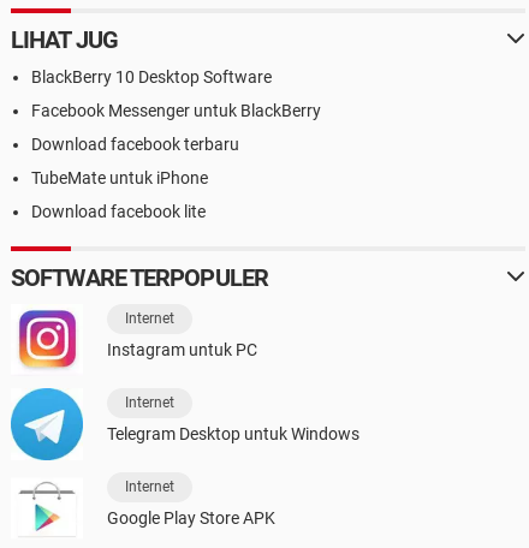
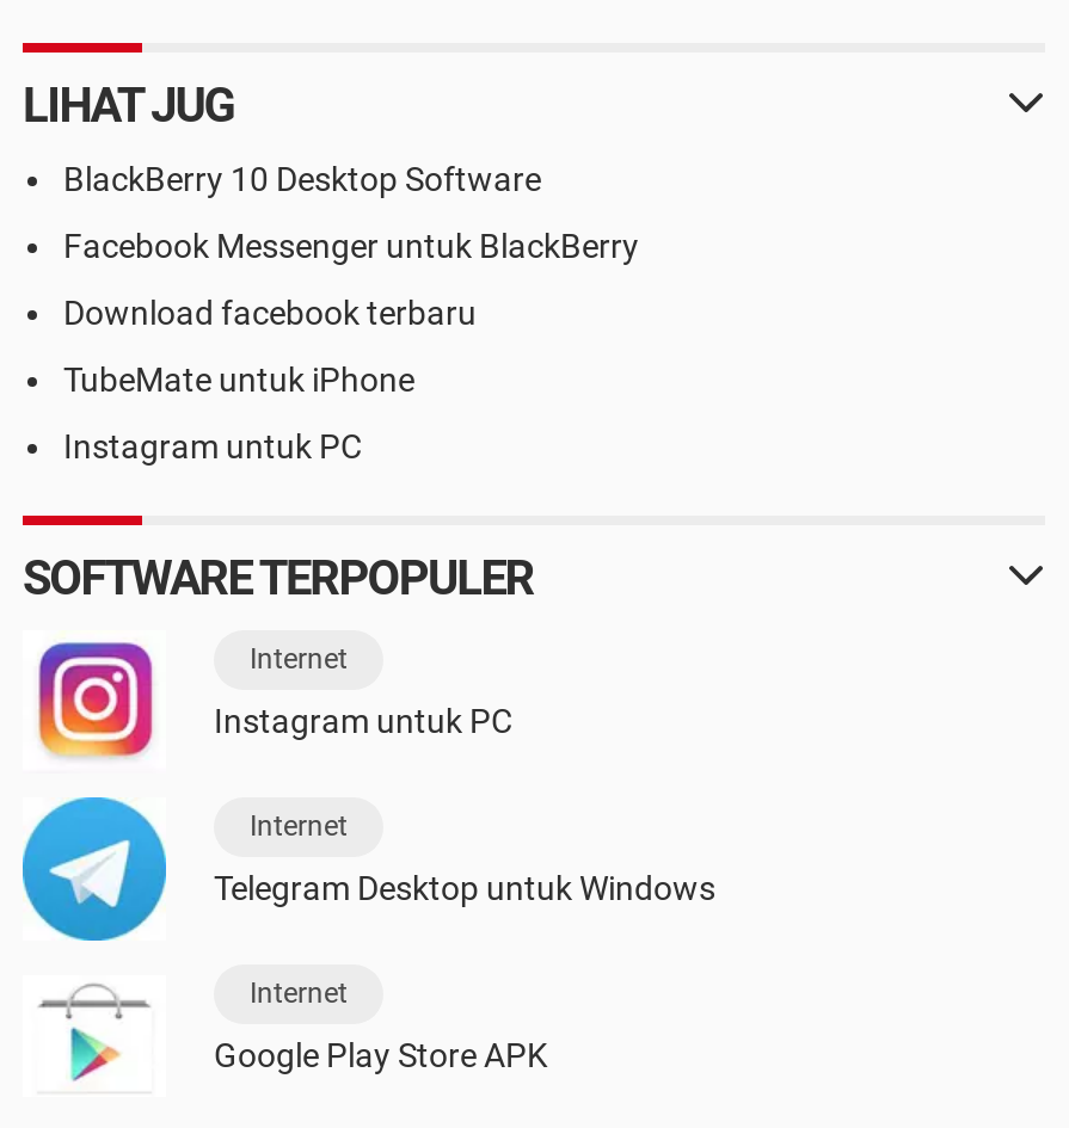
[31,201,206,221] Download facebook lite -> [63,426,362,464] Instagram untuk PC

